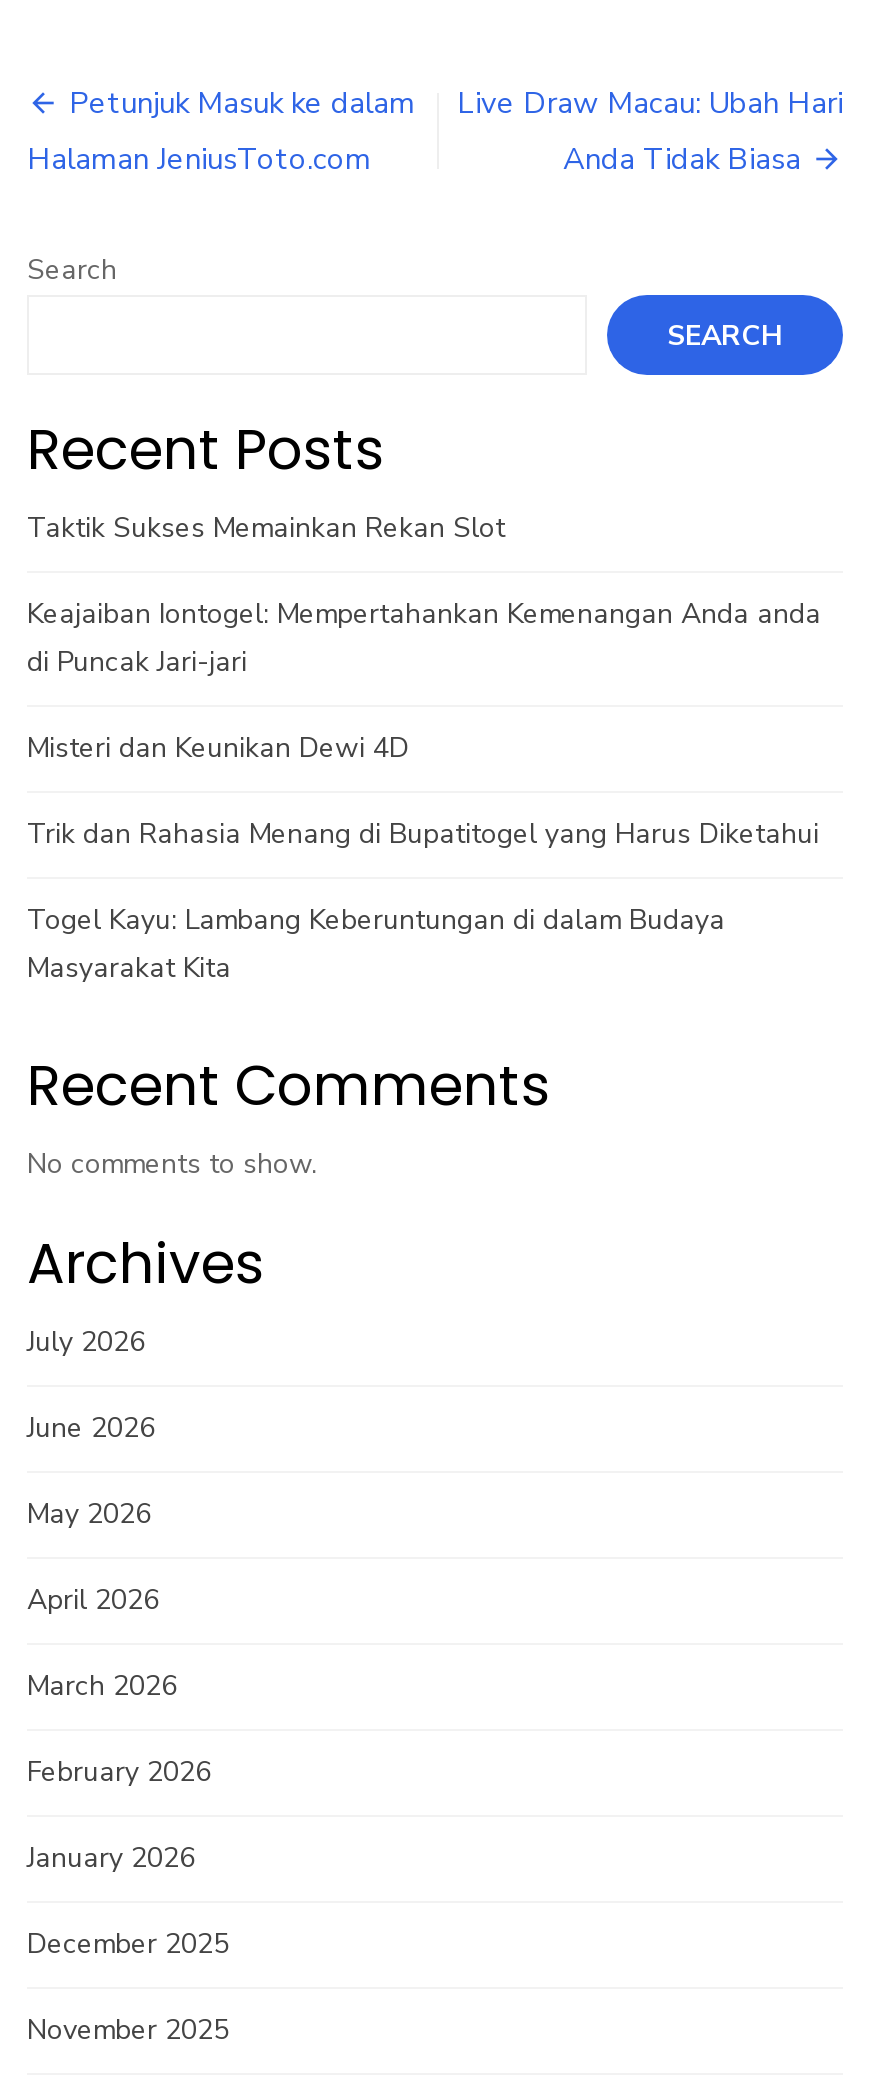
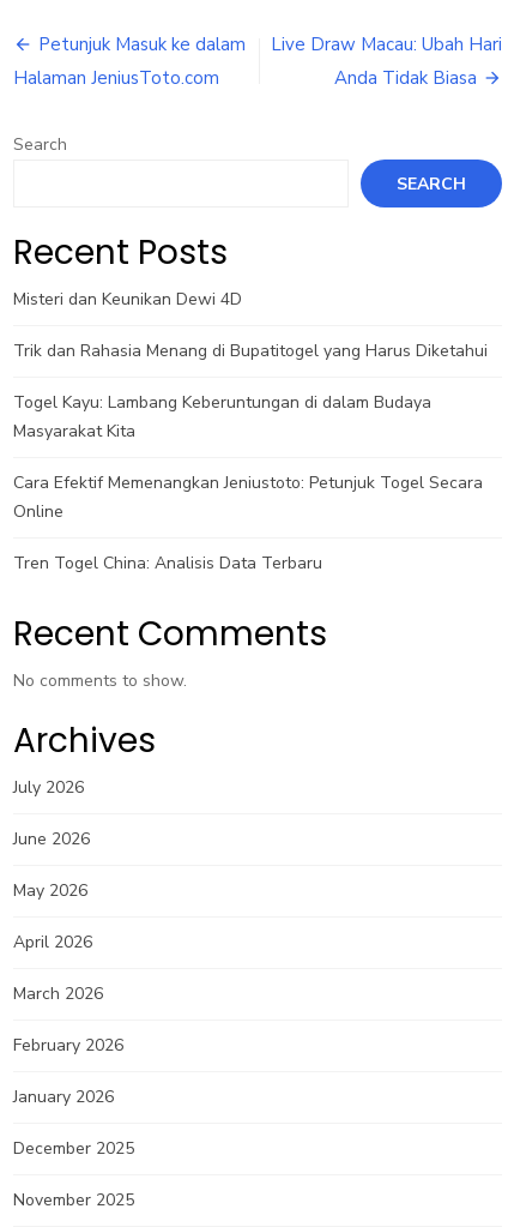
[27,509,821,681] Taktik Sukses Memainkan Rekan Slot | Keajaiban Iontogel: Mempertahankan Kemenangan Anda anda | di Puncak Jari-jari -> none
moved [27,729,819,987] -> [13,288,488,443]: Misteri dan Keunikan Dewi 4D | Trik dan Rahasia Menang di Bupatitogel yang Harus Diketahui | Togel Kayu: Lambang Keberuntungan di dalam Budaya | Masyarakat Kita
none -> [13,471,483,575] Cara Efektif Memenangkan Jeniustoto: Petunjuk Togel Secara | Online | Tren Togel China: Analisis Data Terbaru

